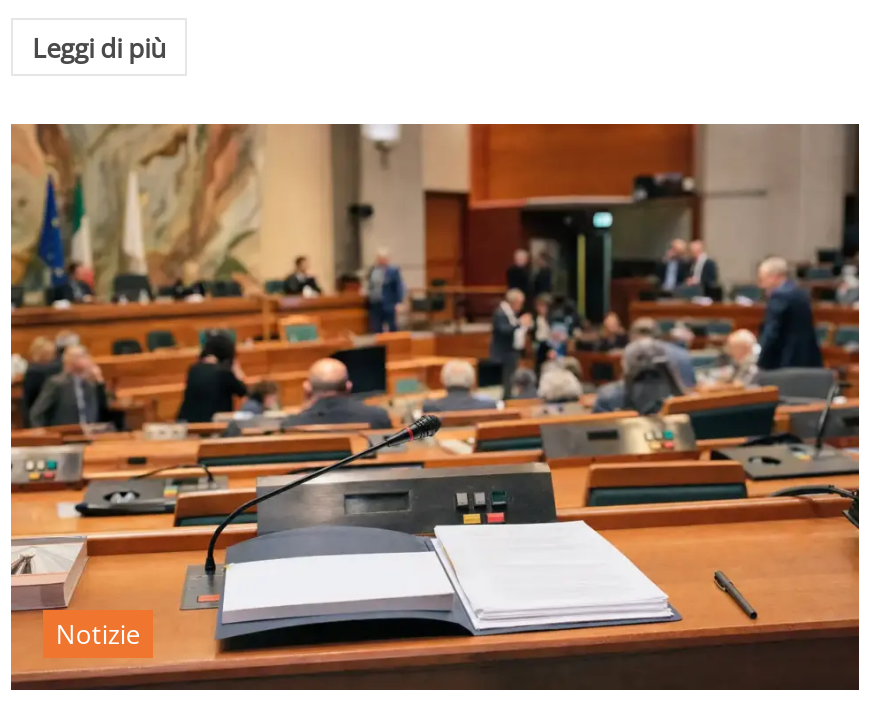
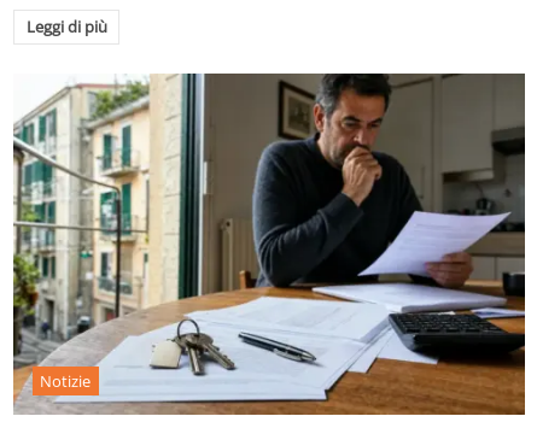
[9,122,861,692] [image] -> [12,72,526,416] [image]

